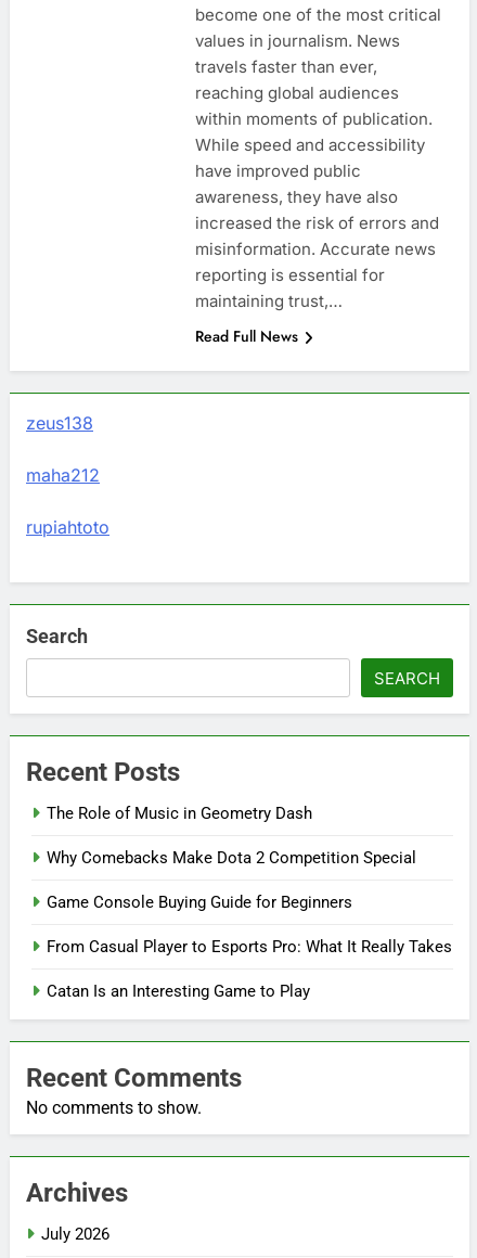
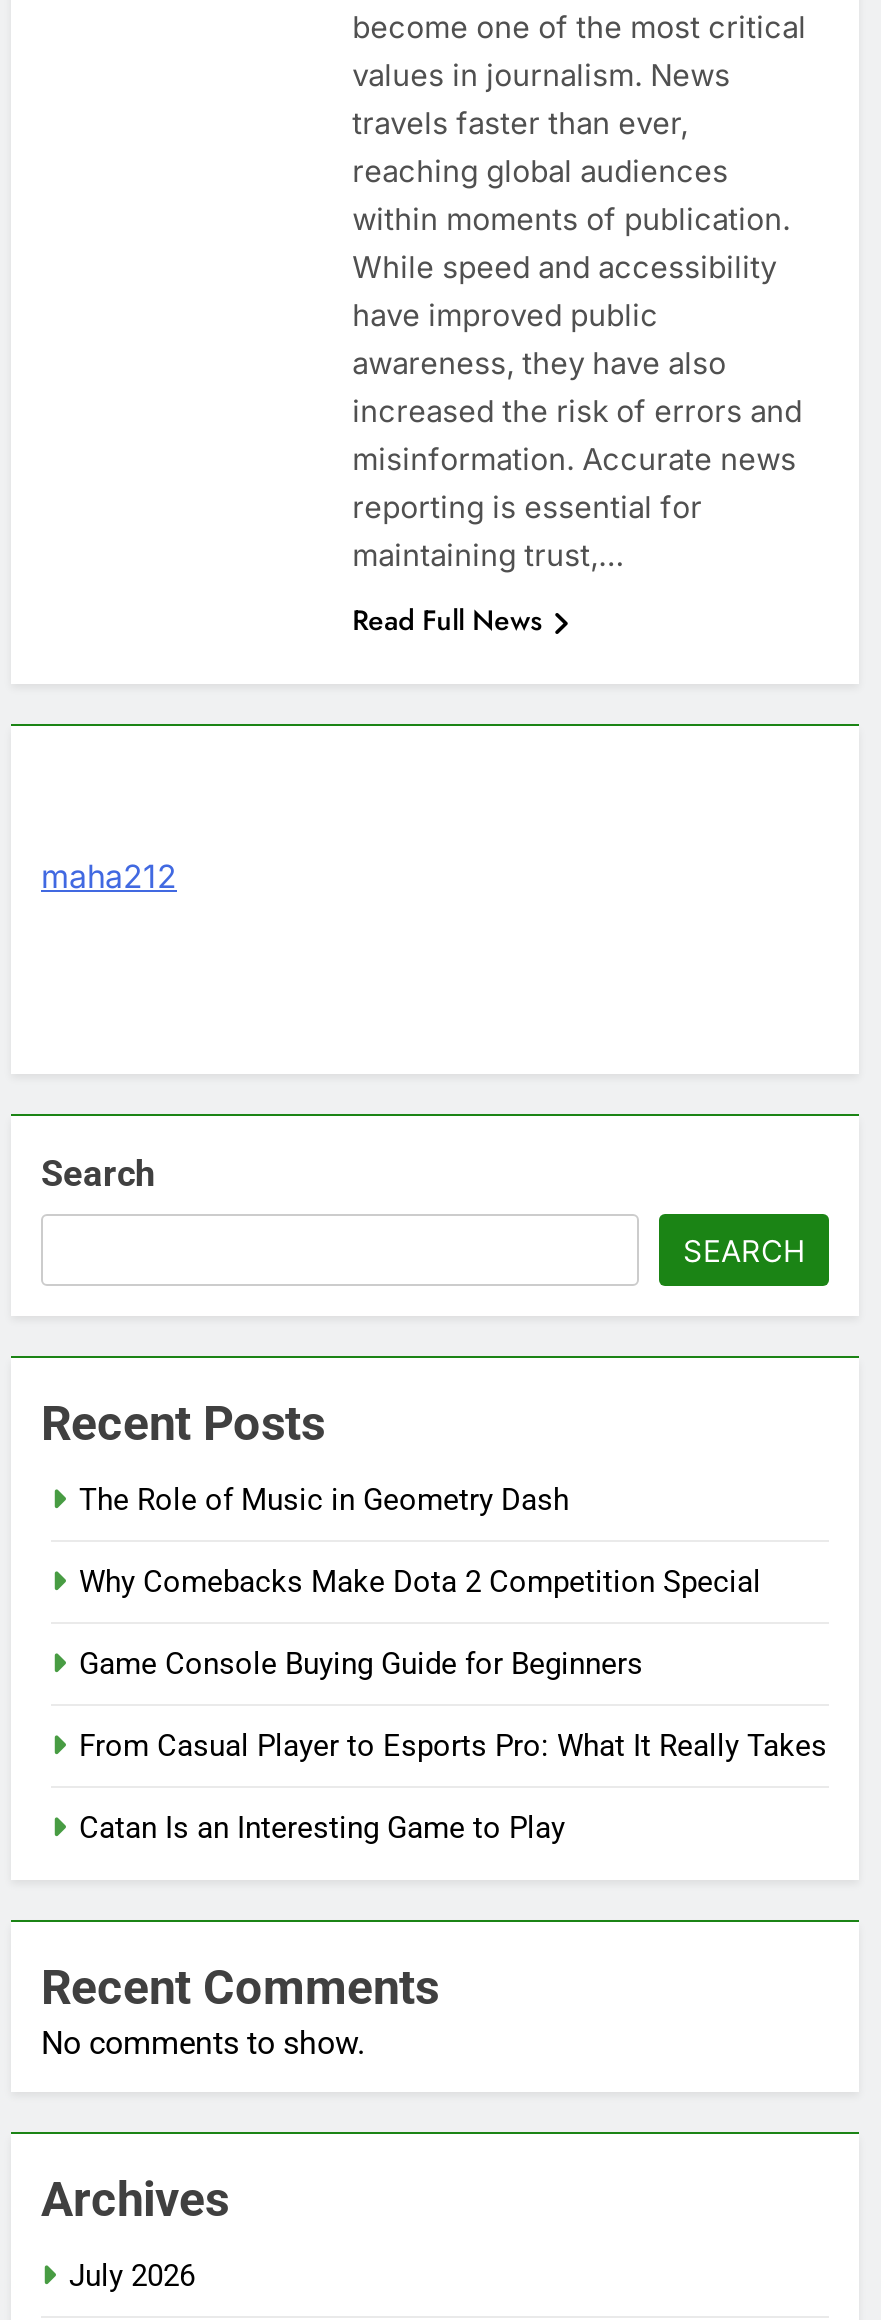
[26,412,93,434] zeus138 -> none
[26,516,109,538] rupiahtoto -> none

